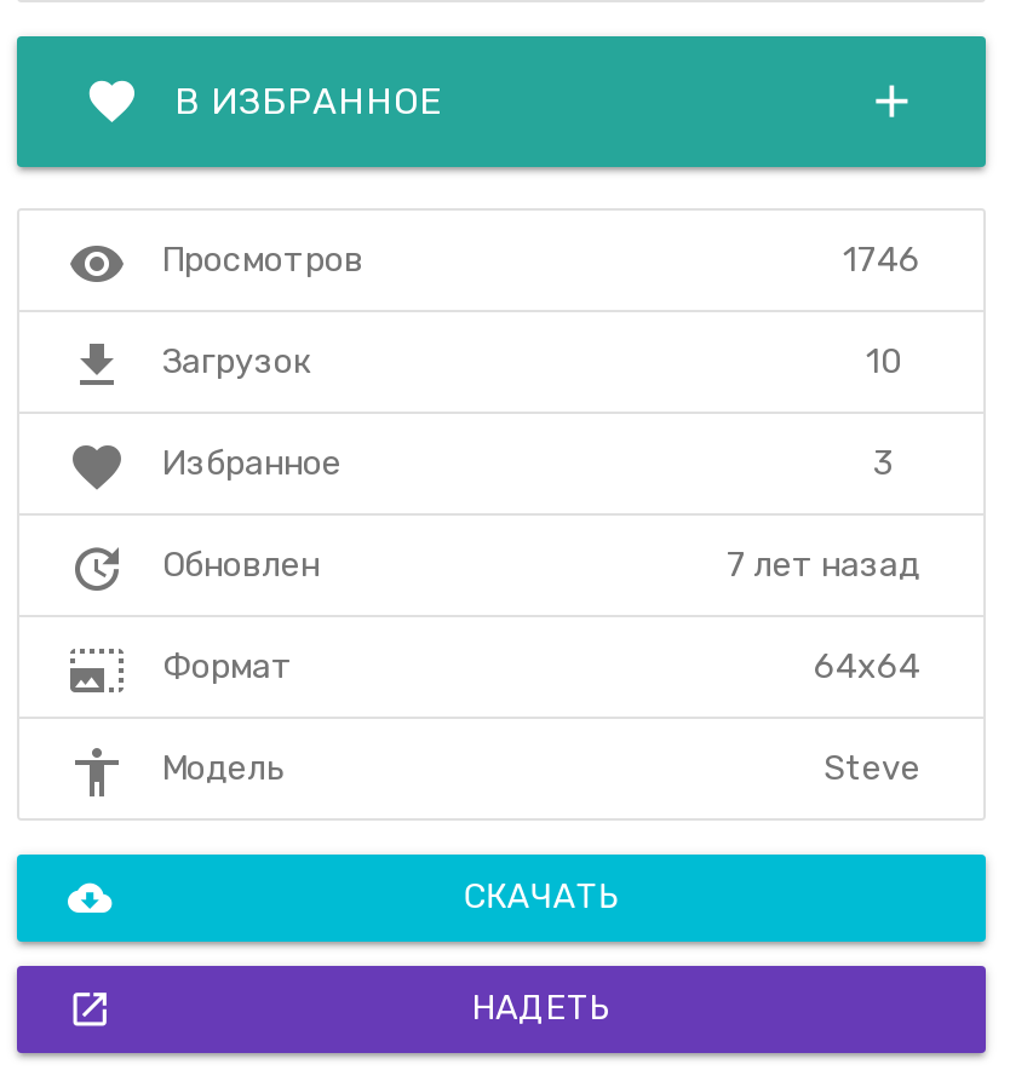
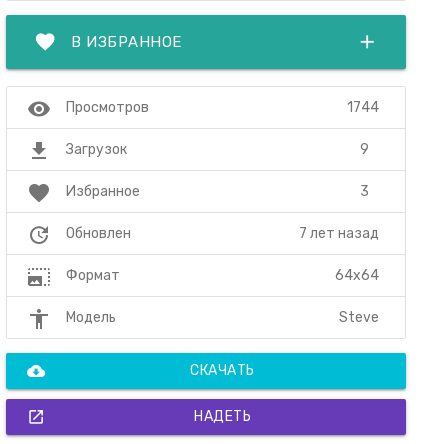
[843,238,920,280] 1746 -> [347,98,379,115] 1744
[866,340,902,381] 10 -> [359,140,368,157] 9

